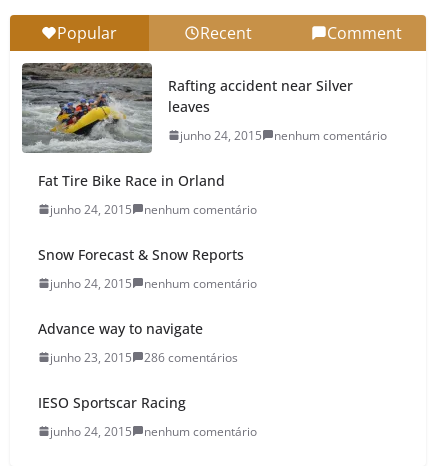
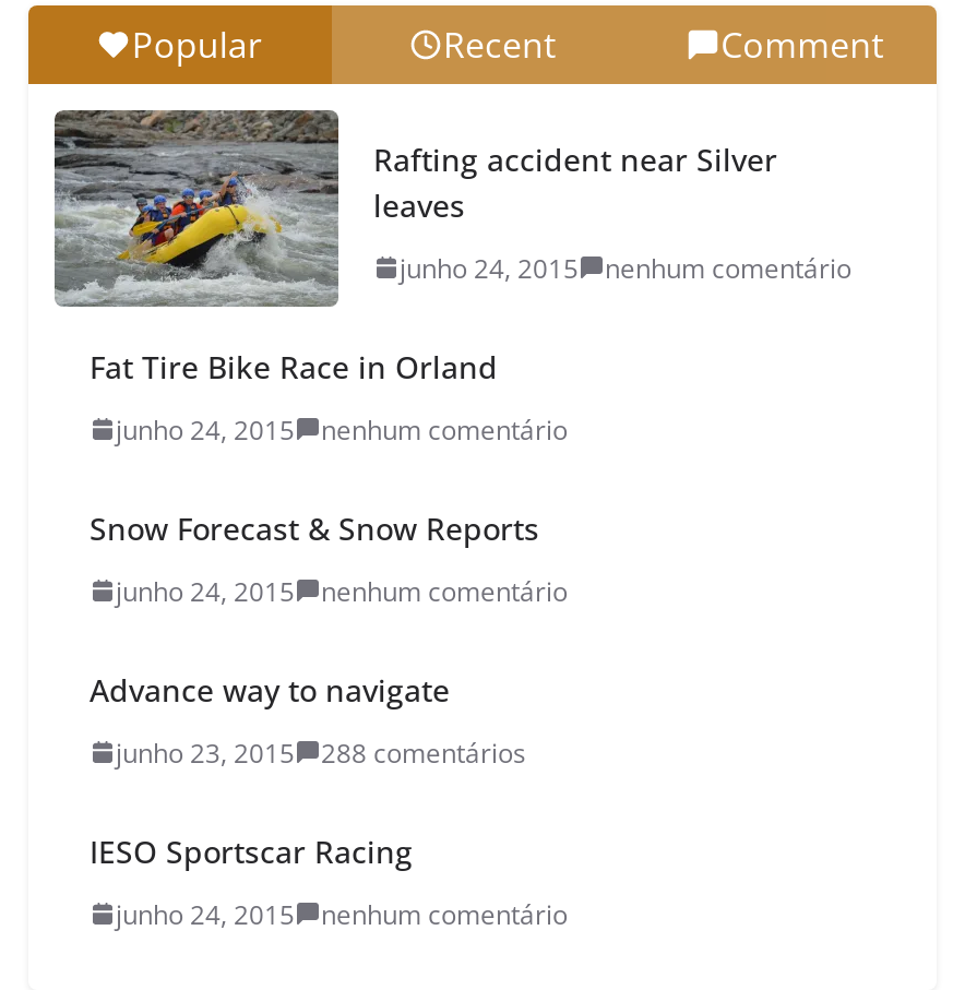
[50,349,238,366] junho 23, 2015 286 comentários -> [116,734,526,771] junho 23, 2015 288 comentários

